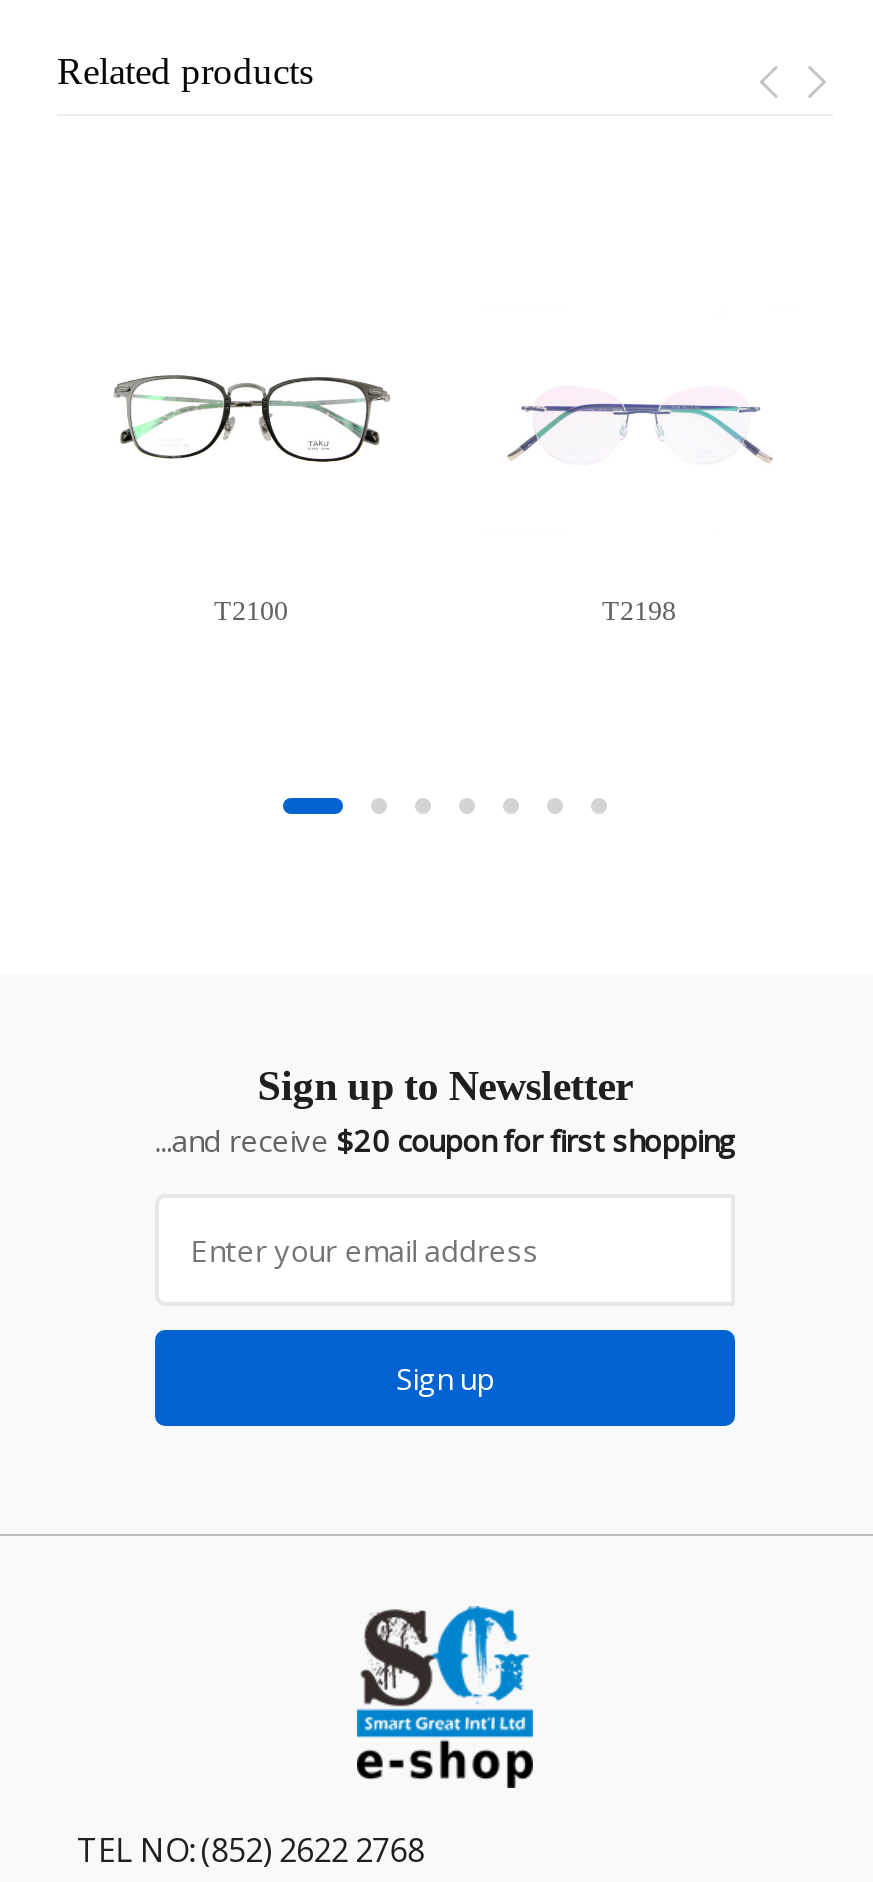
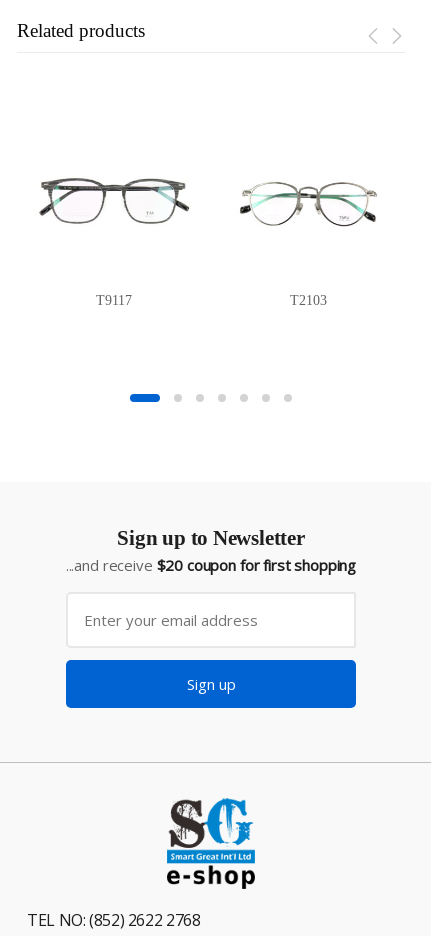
[103,366,401,464] [image] -> [39,177,190,226] [image]
[503,374,775,462] [image] -> [239,181,377,227] [image]
[214,596,676,626] T2100 | T2198 -> [96,293,326,308] T9117 | T2103

